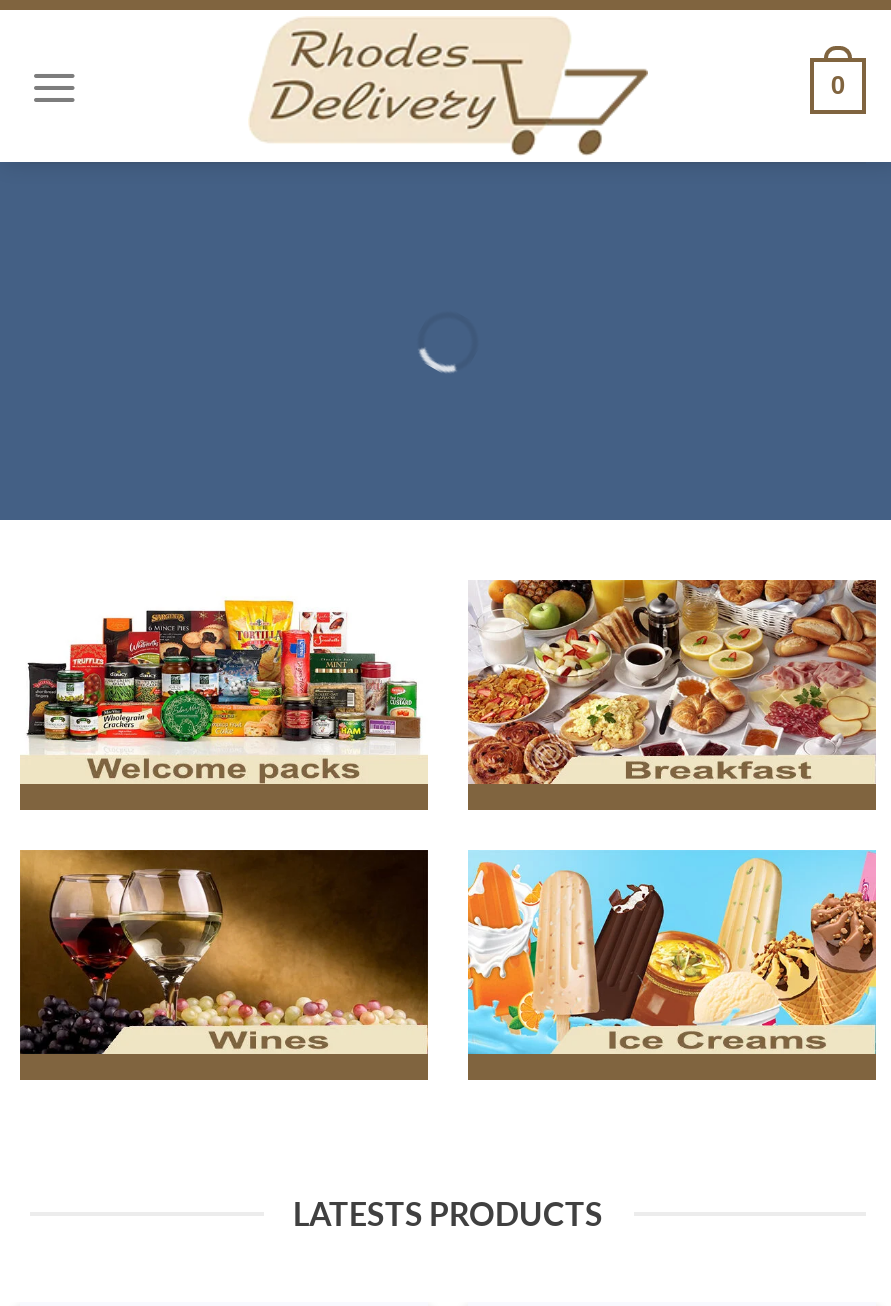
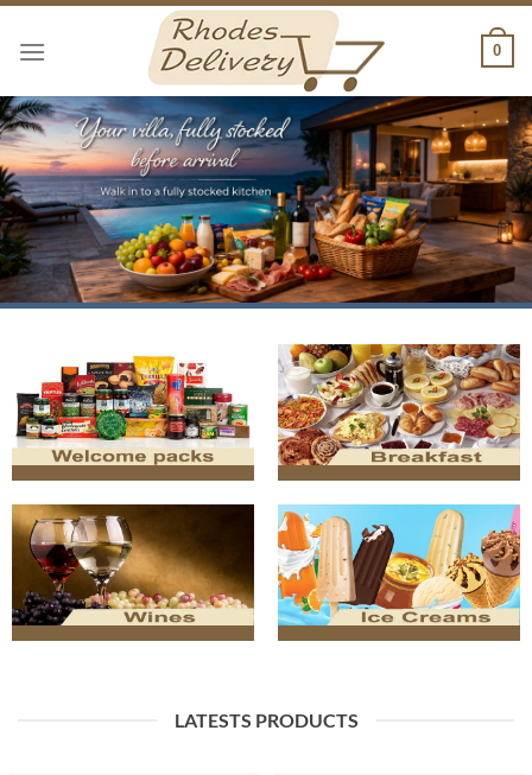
none -> [4,95,528,304] [image]

